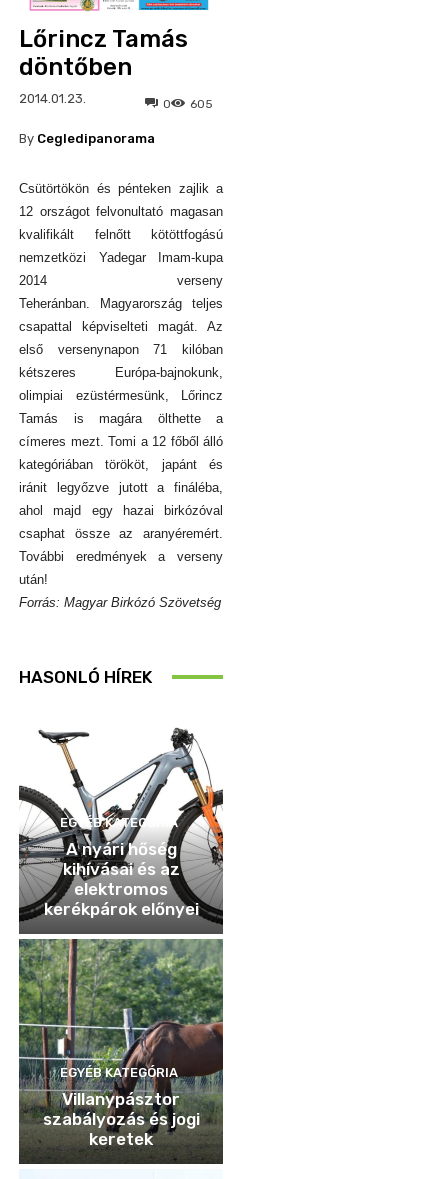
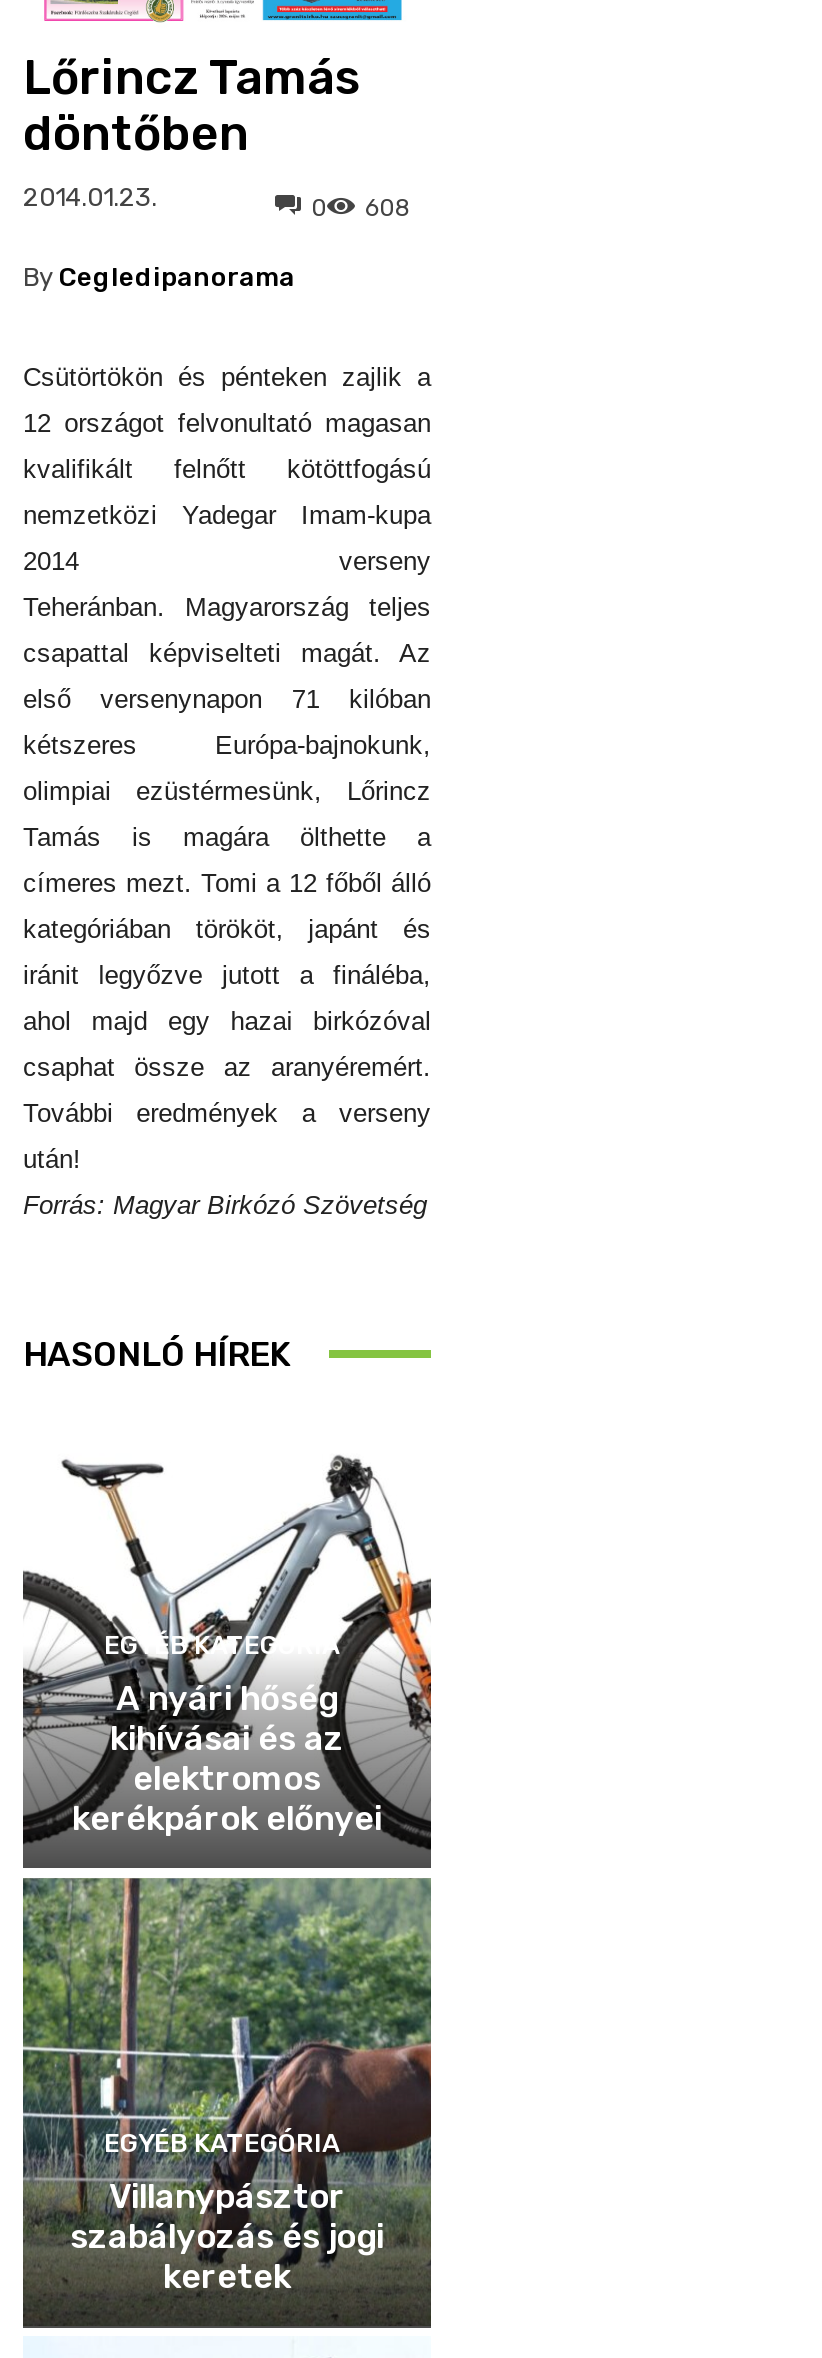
[190,97,213,111] 605 -> [365,194,411,222] 608

